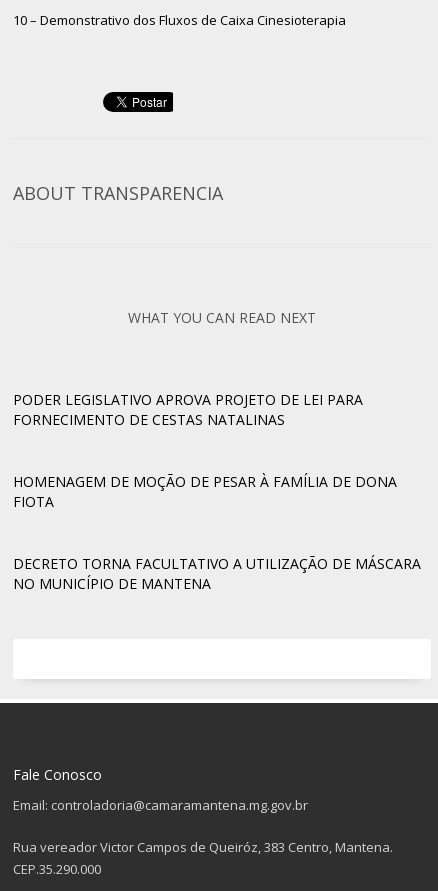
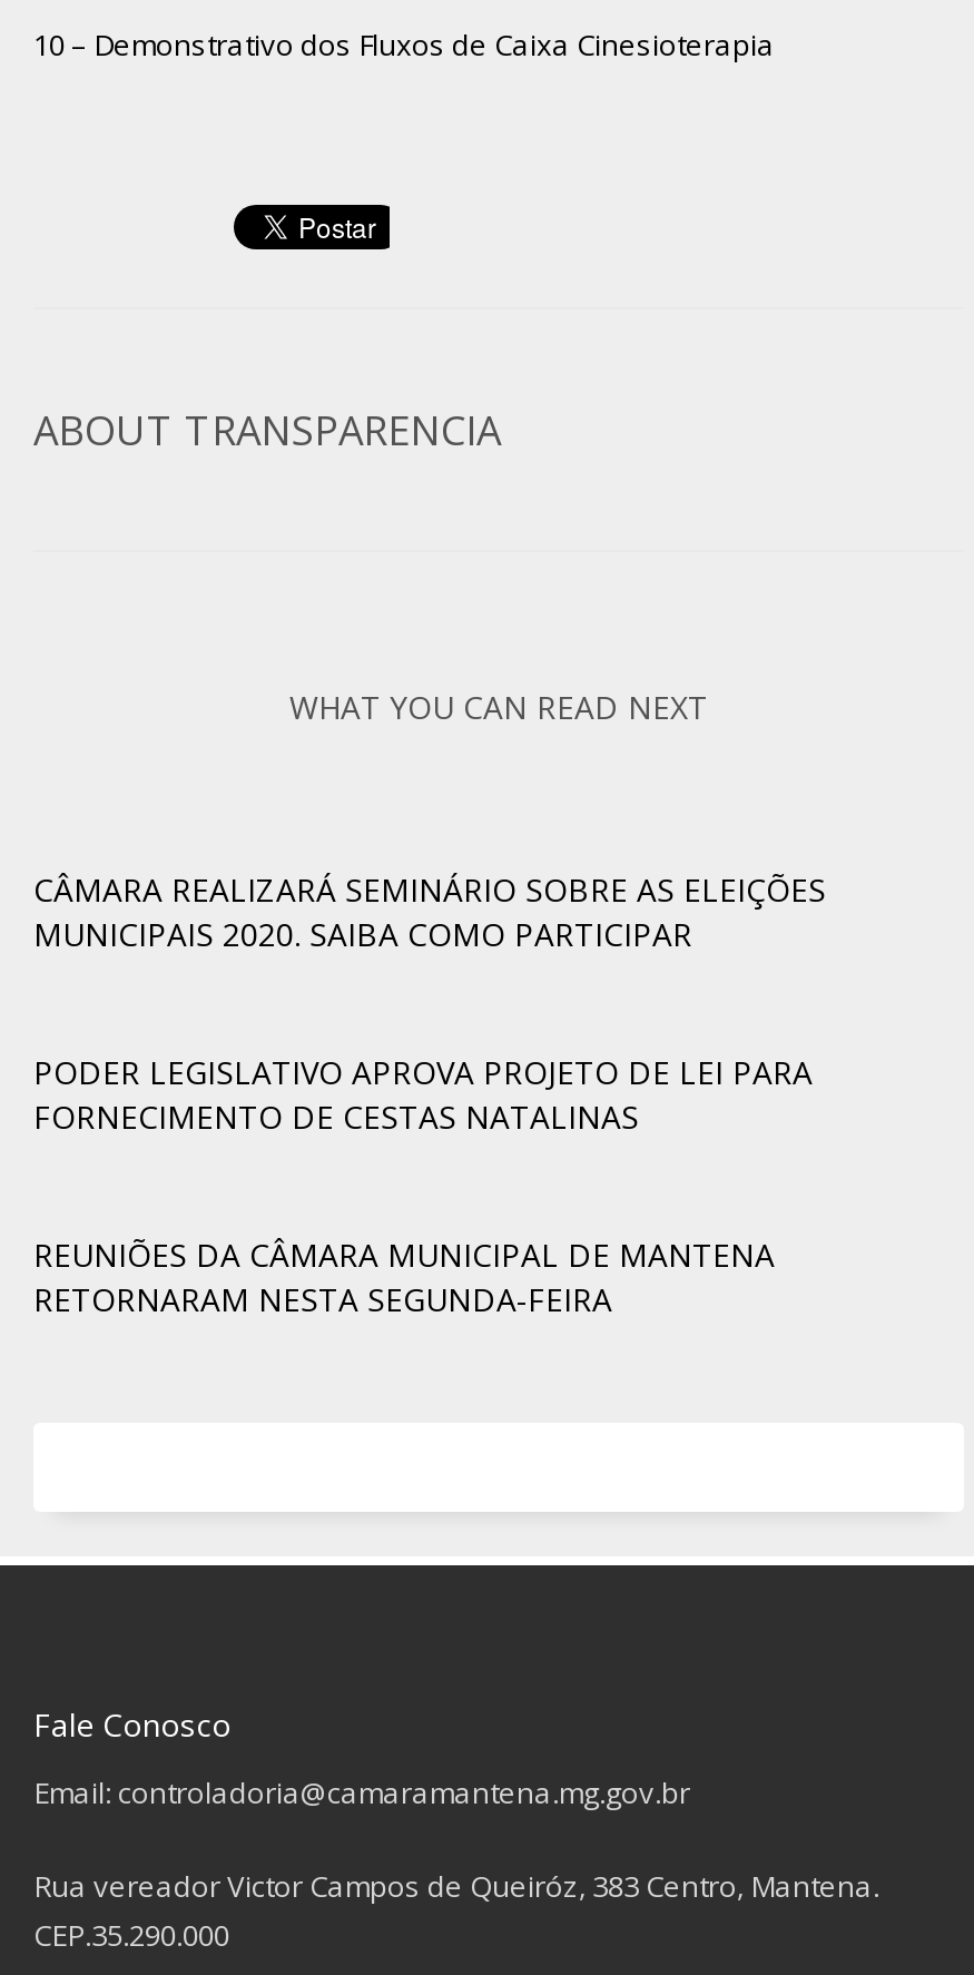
none -> [33,867,826,954] CÂMARA REALIZARÁ SEMINÁRIO SOBRE AS ELEIÇÕES | MUNICIPAIS 2020. SAIBA COMO PARTICIPAR
moved [13,389,363,428] -> [33,1050,813,1137]: PODER LEGISLATIVO APROVA PROJETO DE LEI PARA | FORNECIMENTO DE CESTAS NATALINAS
[13,471,421,592] HOMENAGEM DE MOÇÃO DE PESAR À FAMÍLIA DE DONA | FIOTA | DECRETO TORNA FACULTATIVO A UTILIZAÇÃO DE MÁSCARA | NO MUNICÍPIO DE MANTENA -> [33,1232,775,1319] REUNIÕES DA CÂMARA MUNICIPAL DE MANTENA | RETORNARAM NESTA SEGUNDA-FEIRA

